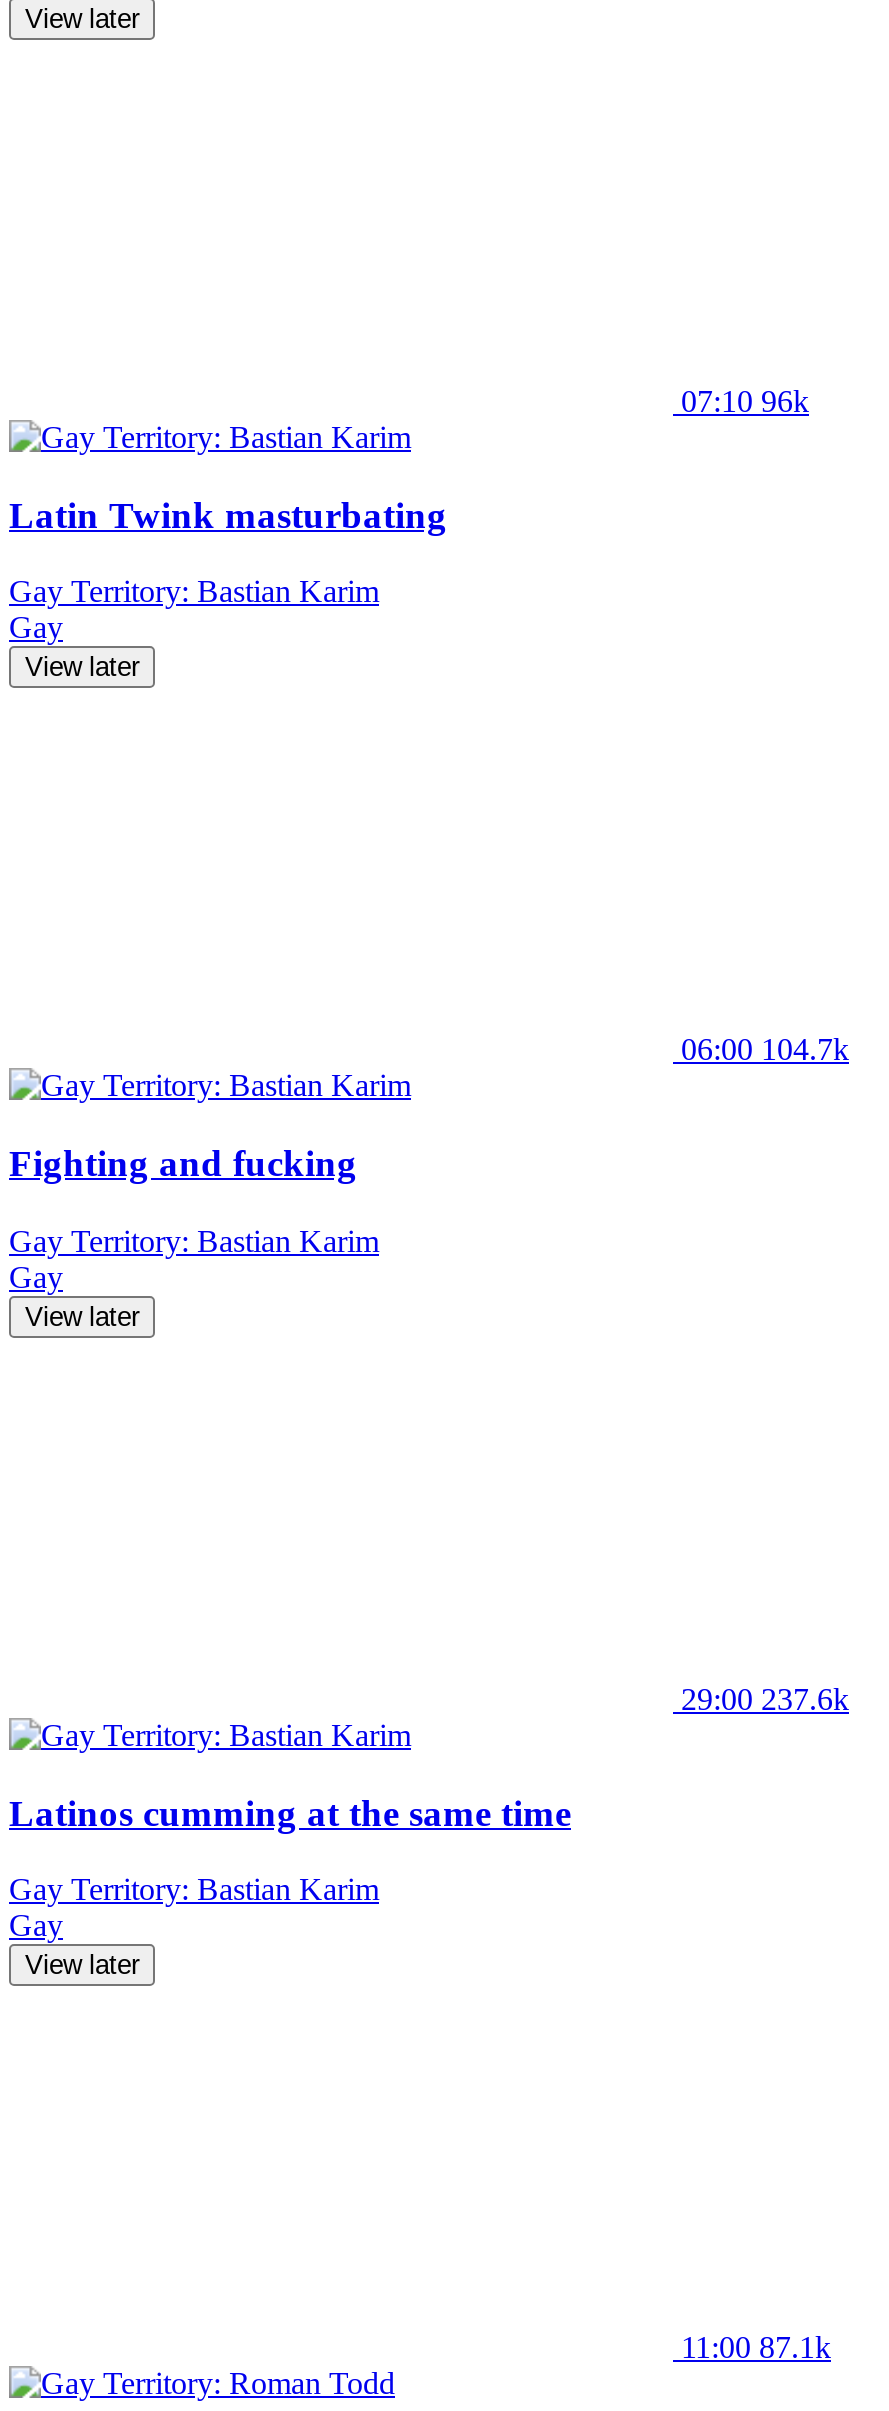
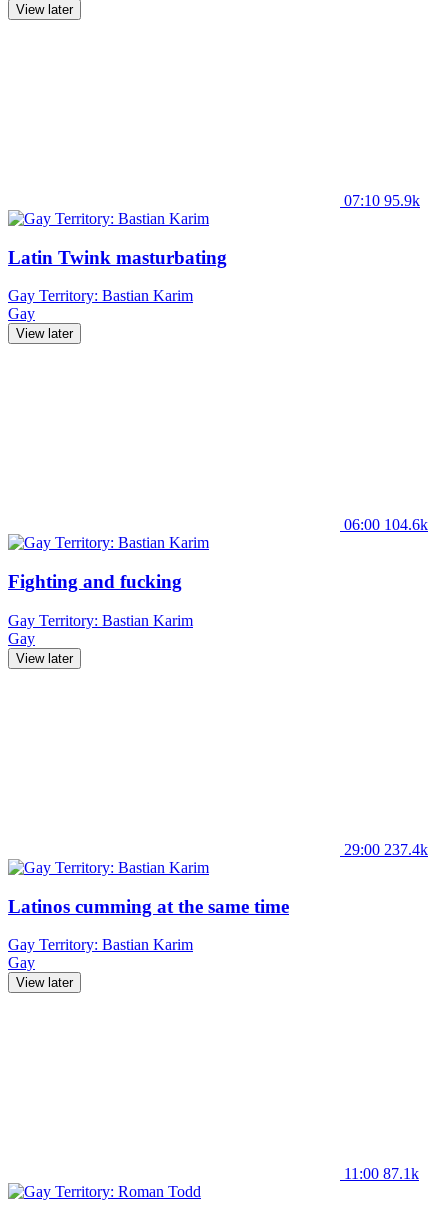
[681,384,809,418] 07:10 96k -> [344,192,420,209] 07:10 95.9k
[681,1033,849,1067] 06:00 104.7k -> [344,516,428,533] 06:00 104.6k
[681,1682,849,1716] 29:00 237.6k -> [344,841,428,858] 29:00 237.4k

